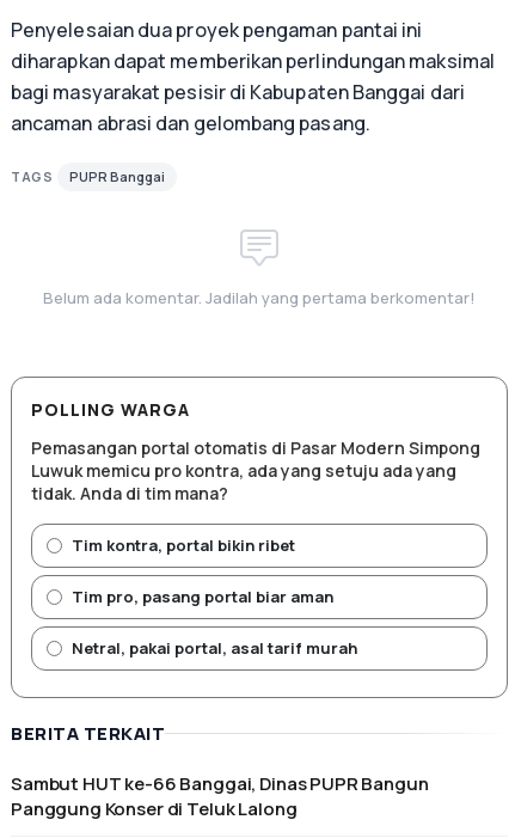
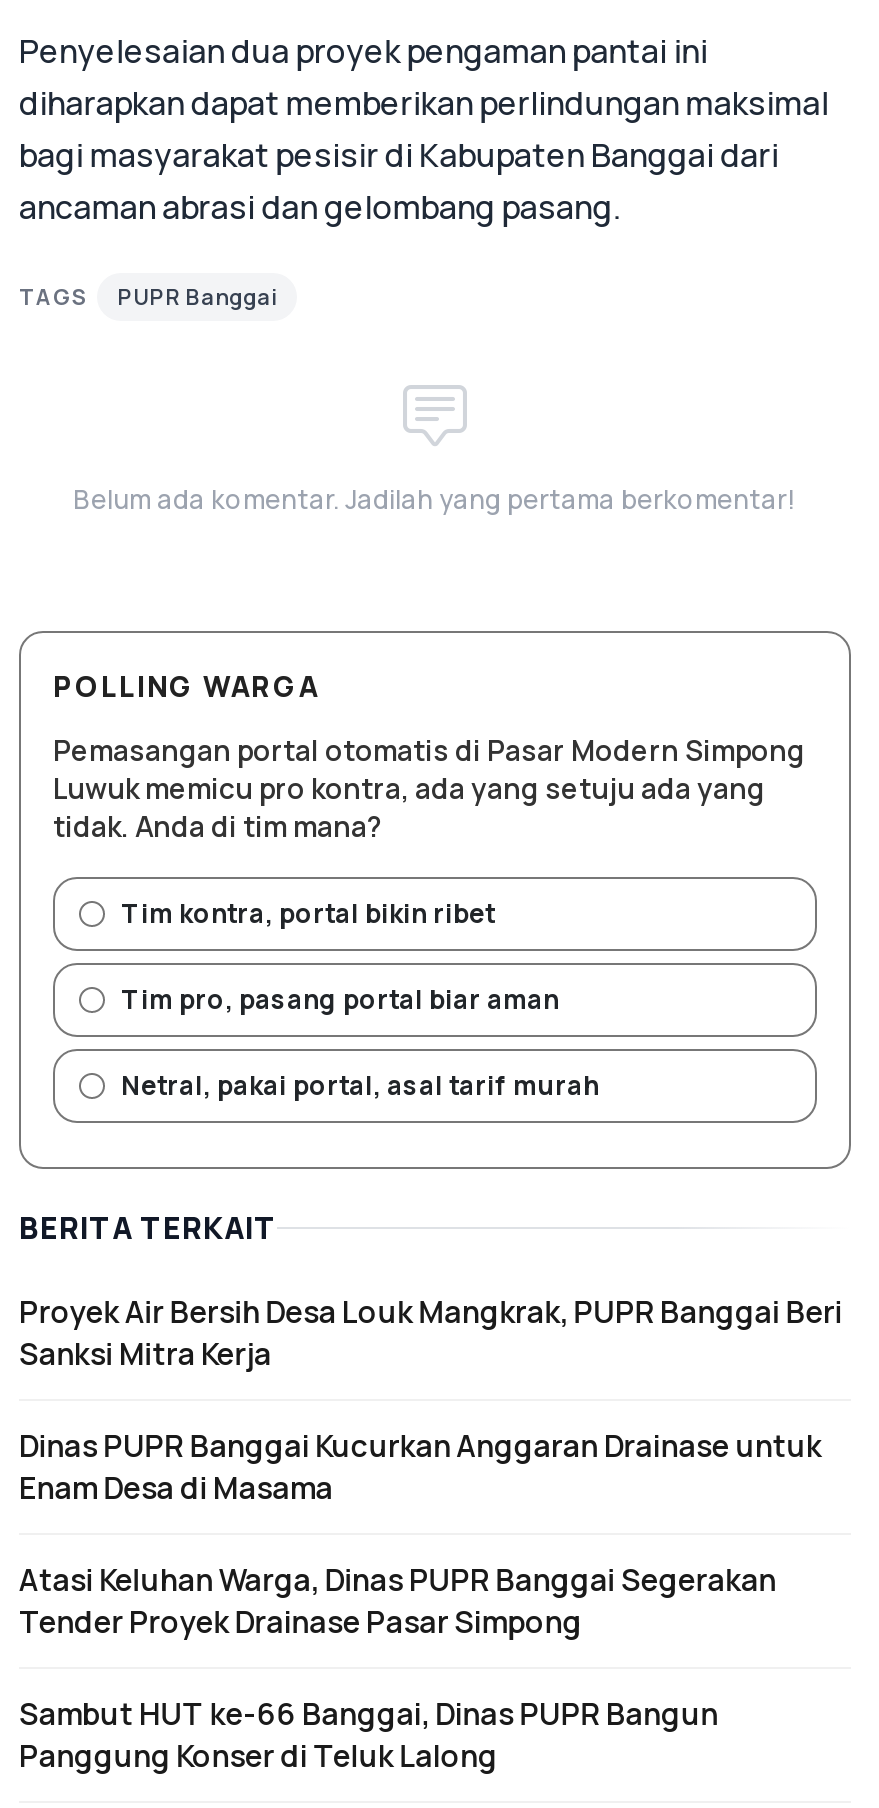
none -> [19,1290,843,1642] Proyek Air Bersih Desa Louk Mangkrak, PUPR Banggai Beri | Sanksi Mitra Kerja | Dinas PUPR Banggai Kucurkan Anggaran Drainase untuk | Enam Desa di Masama | Atasi Keluhan Warga, Dinas PUPR Banggai Segerakan | Tender Proyek Drainase Pasar Simpong

